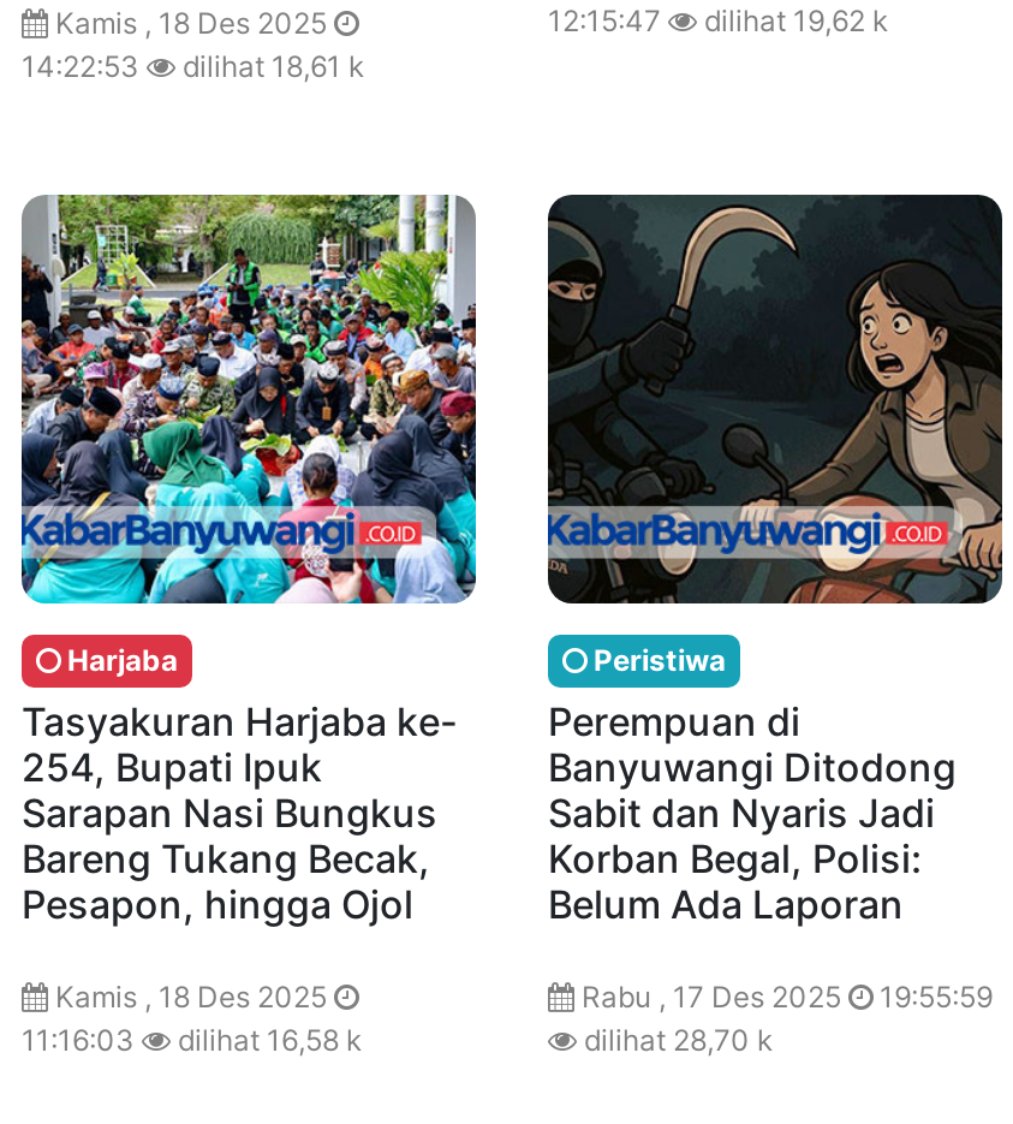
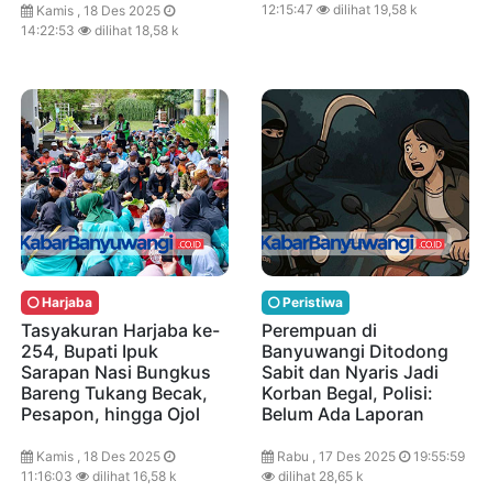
[548,2,889,38] 12:15:47 dilihat 19,62 k -> [262,1,418,18] 12:15:47 dilihat 19,58 k
[22,48,365,84] 14:22:53 dilihat 18,61 k -> [21,22,179,39] 14:22:53 dilihat 18,58 k
[577,1022,774,1058] dilihat 28,70 k -> [275,468,364,484] dilihat 28,65 k

